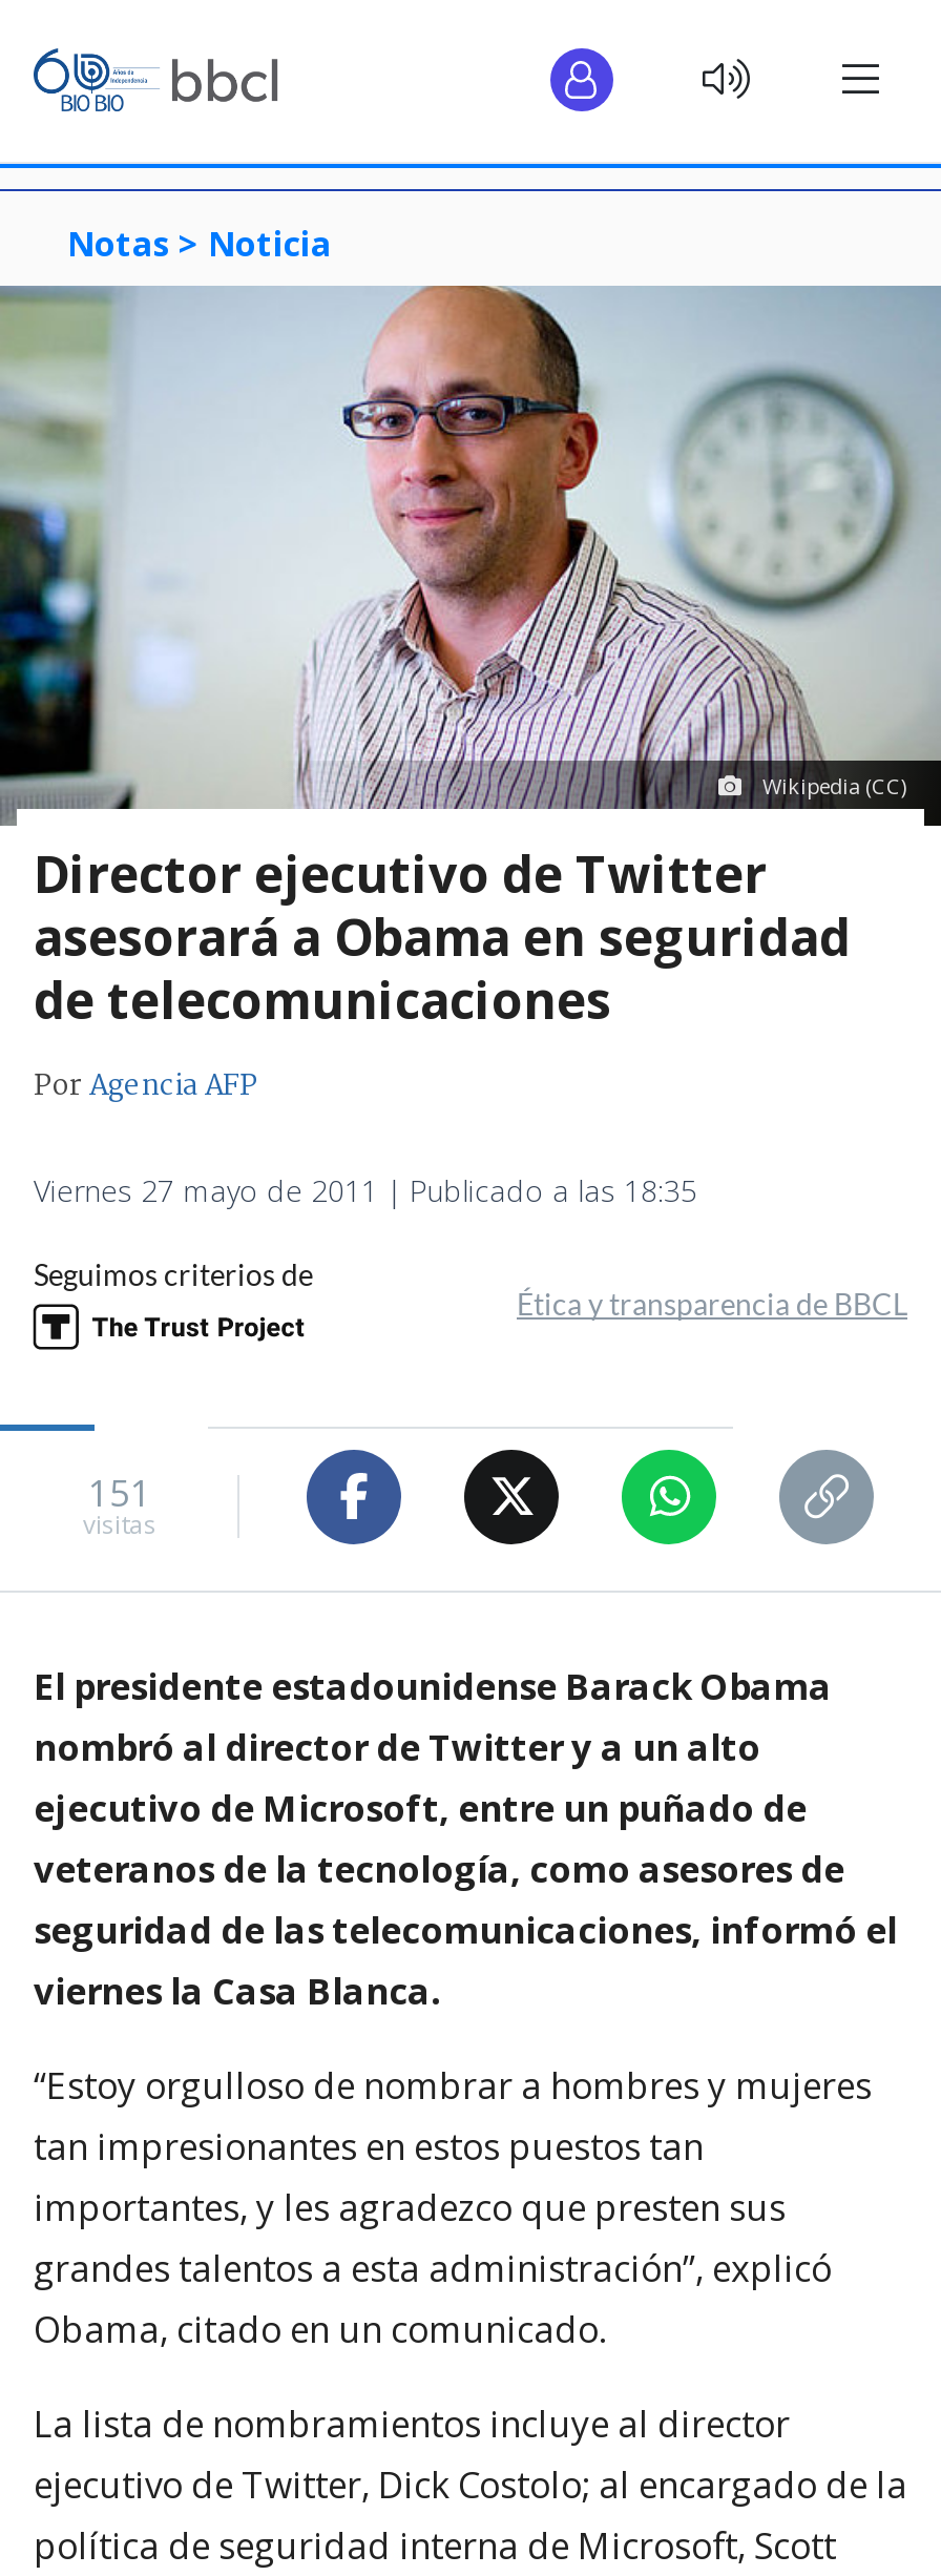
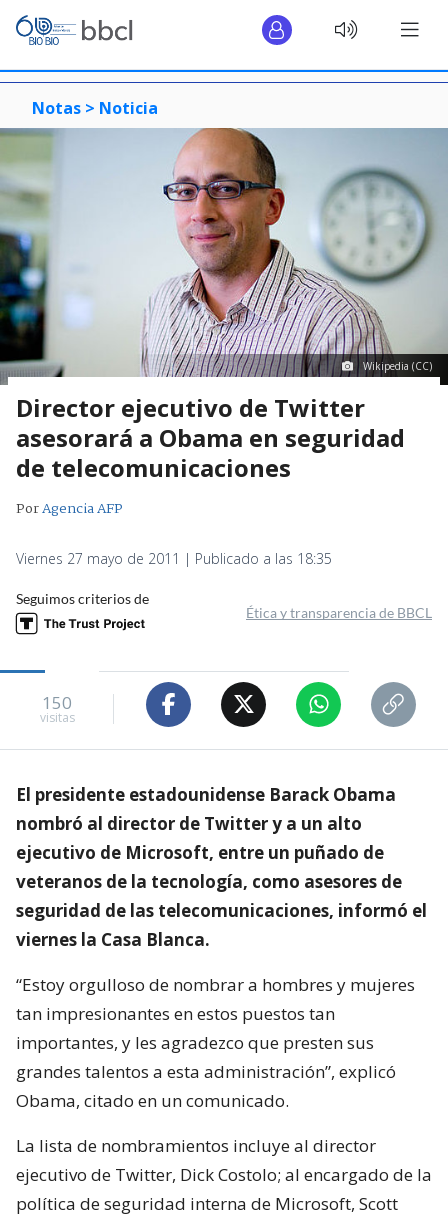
[88,1469,151,1518] 151 -> [42,691,72,714] 150

